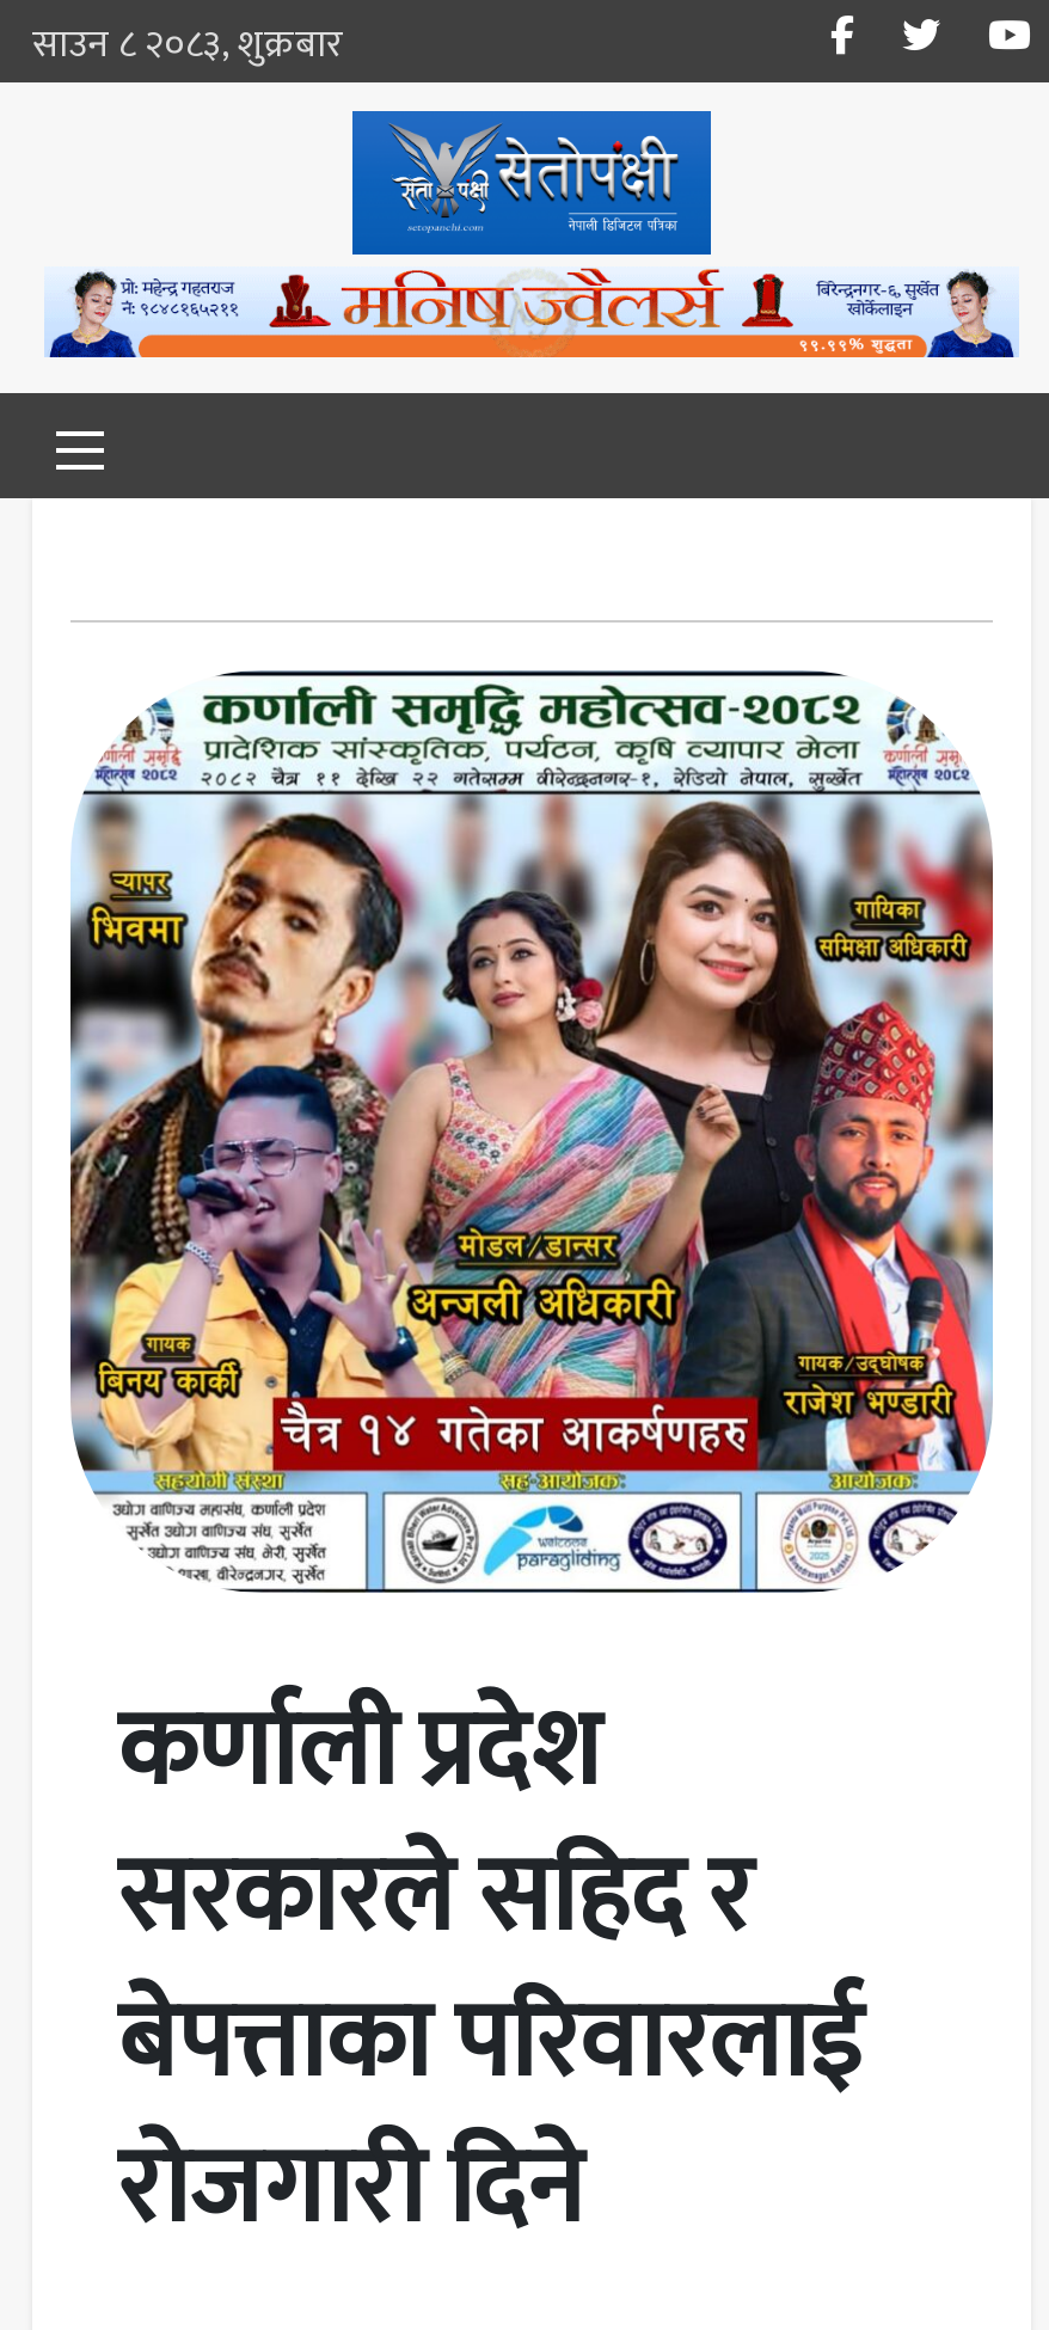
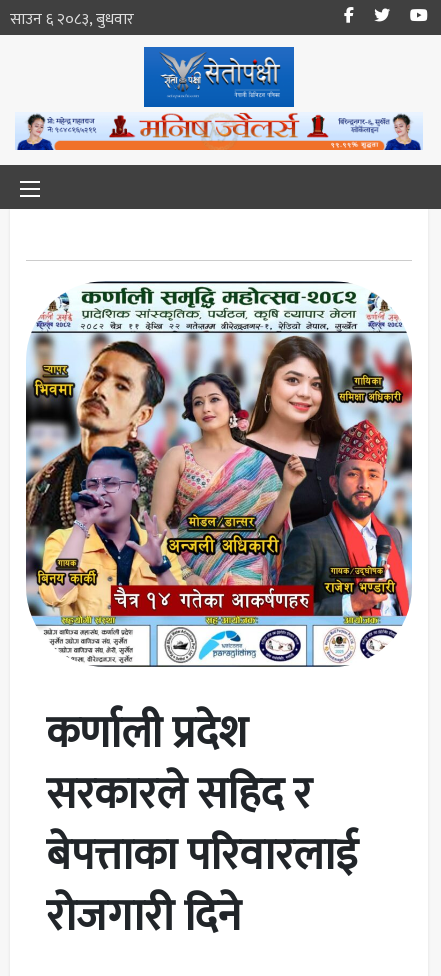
[32,13,343,78] साउन ८ २०८३, शुक्रबार -> [10,6,134,33] साउन ६ २०८३, बुधवार

